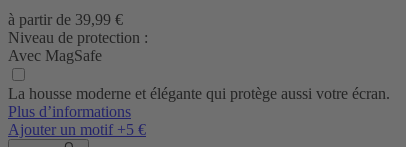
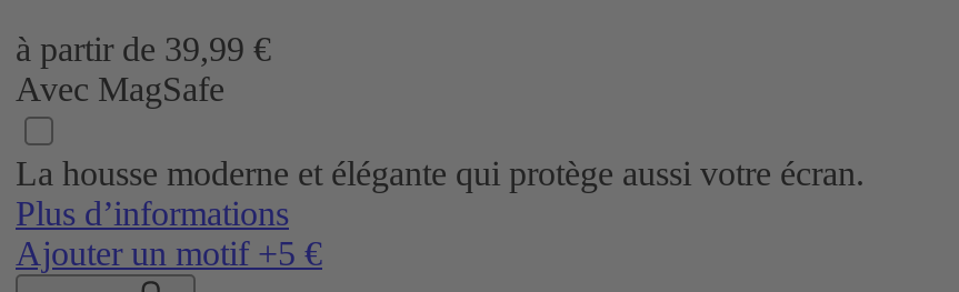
[8,29,148,46] Niveau de protection : -> none

